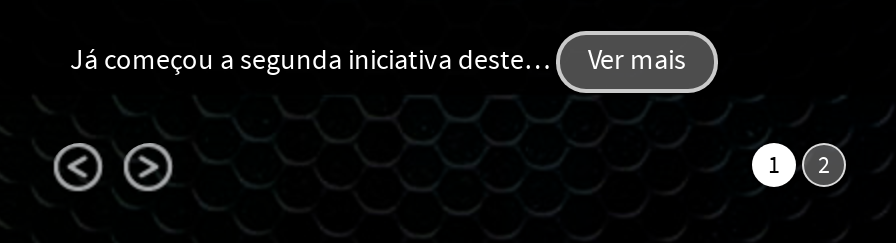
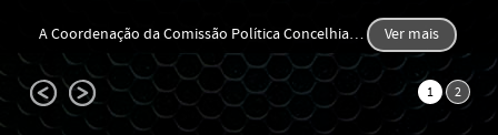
[70,45,550,77] Já começou a segunda iniciativa deste … -> [39,25,363,43] A Coordenação da Comissão Política Concelhia …

